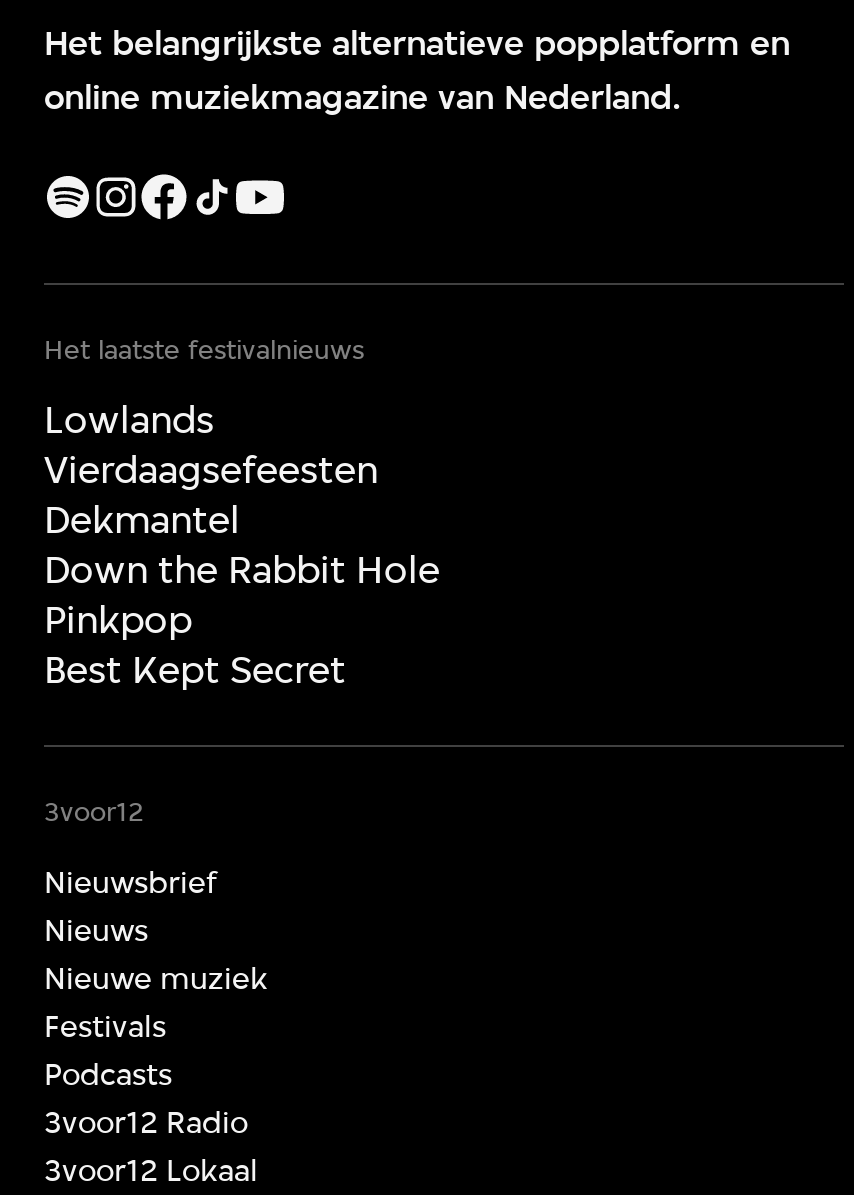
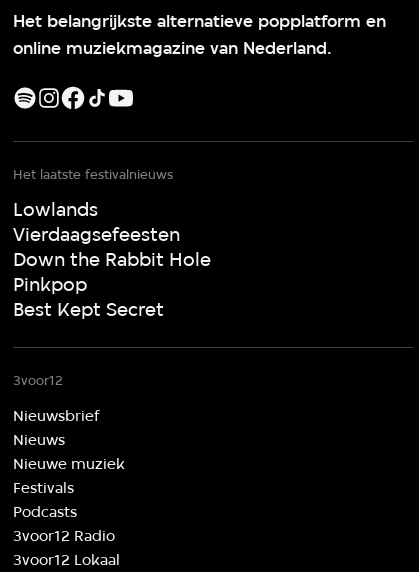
[44,498,240,544] Dekmantel -> none

